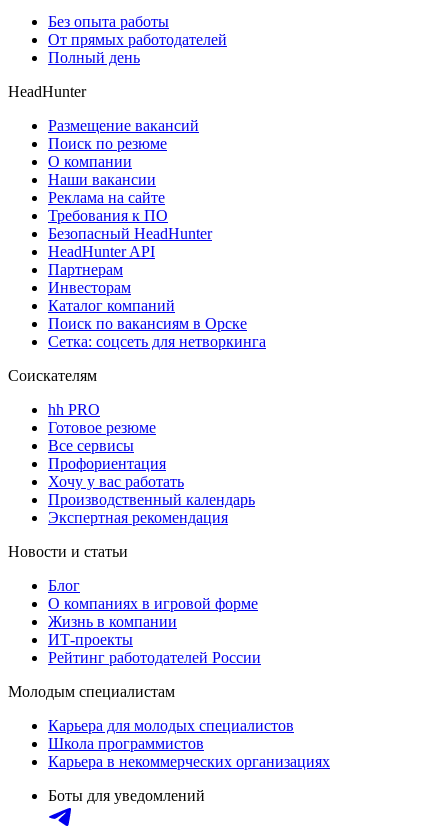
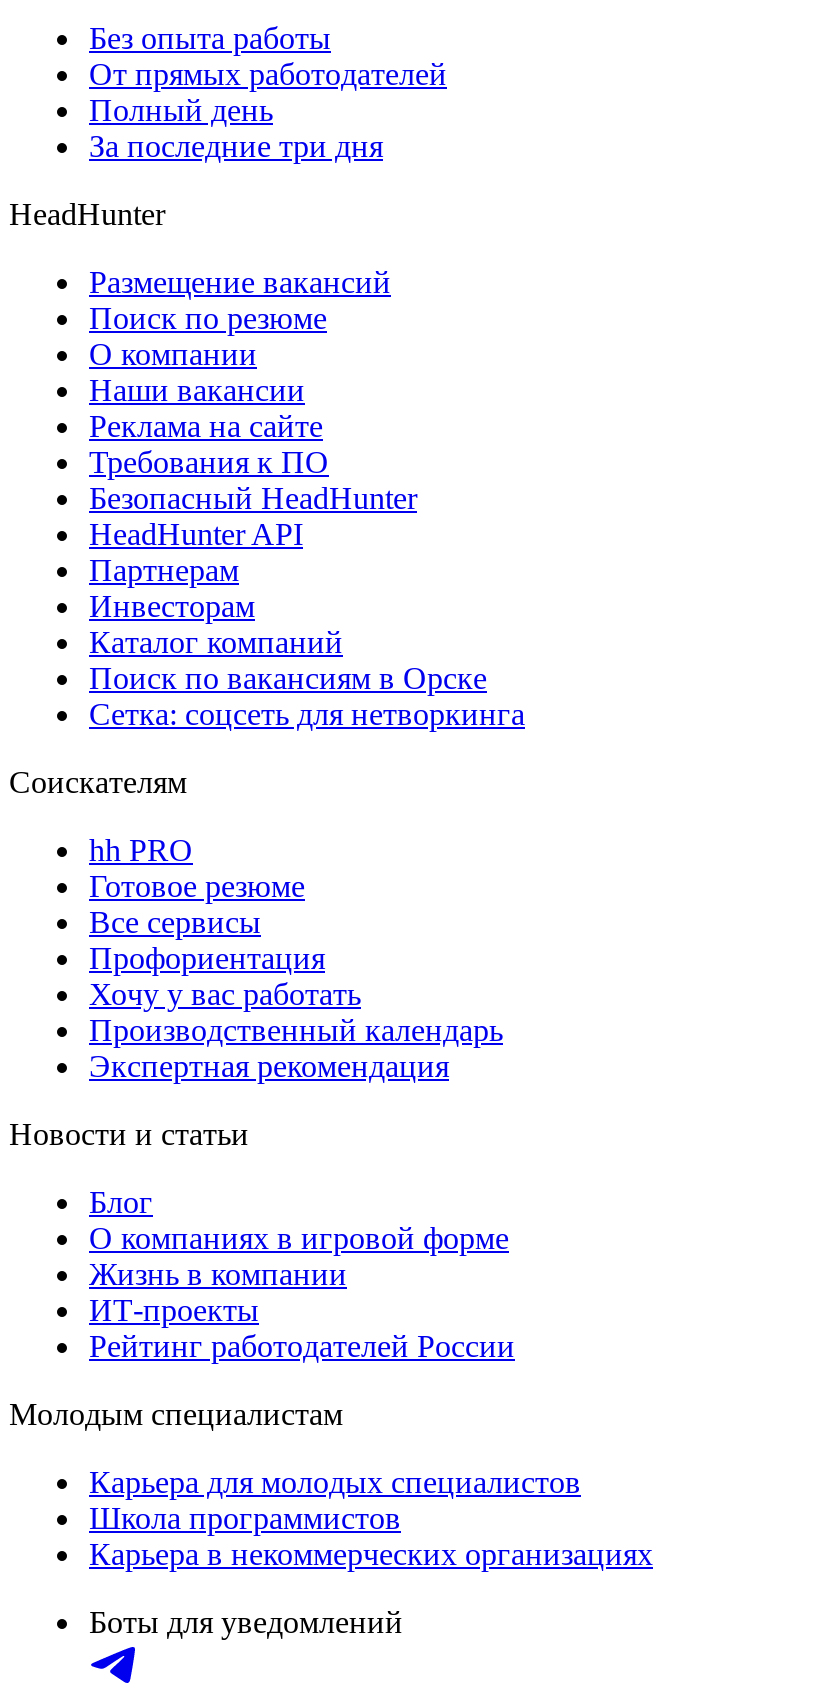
none -> [89,129,383,163] За последние три дня

